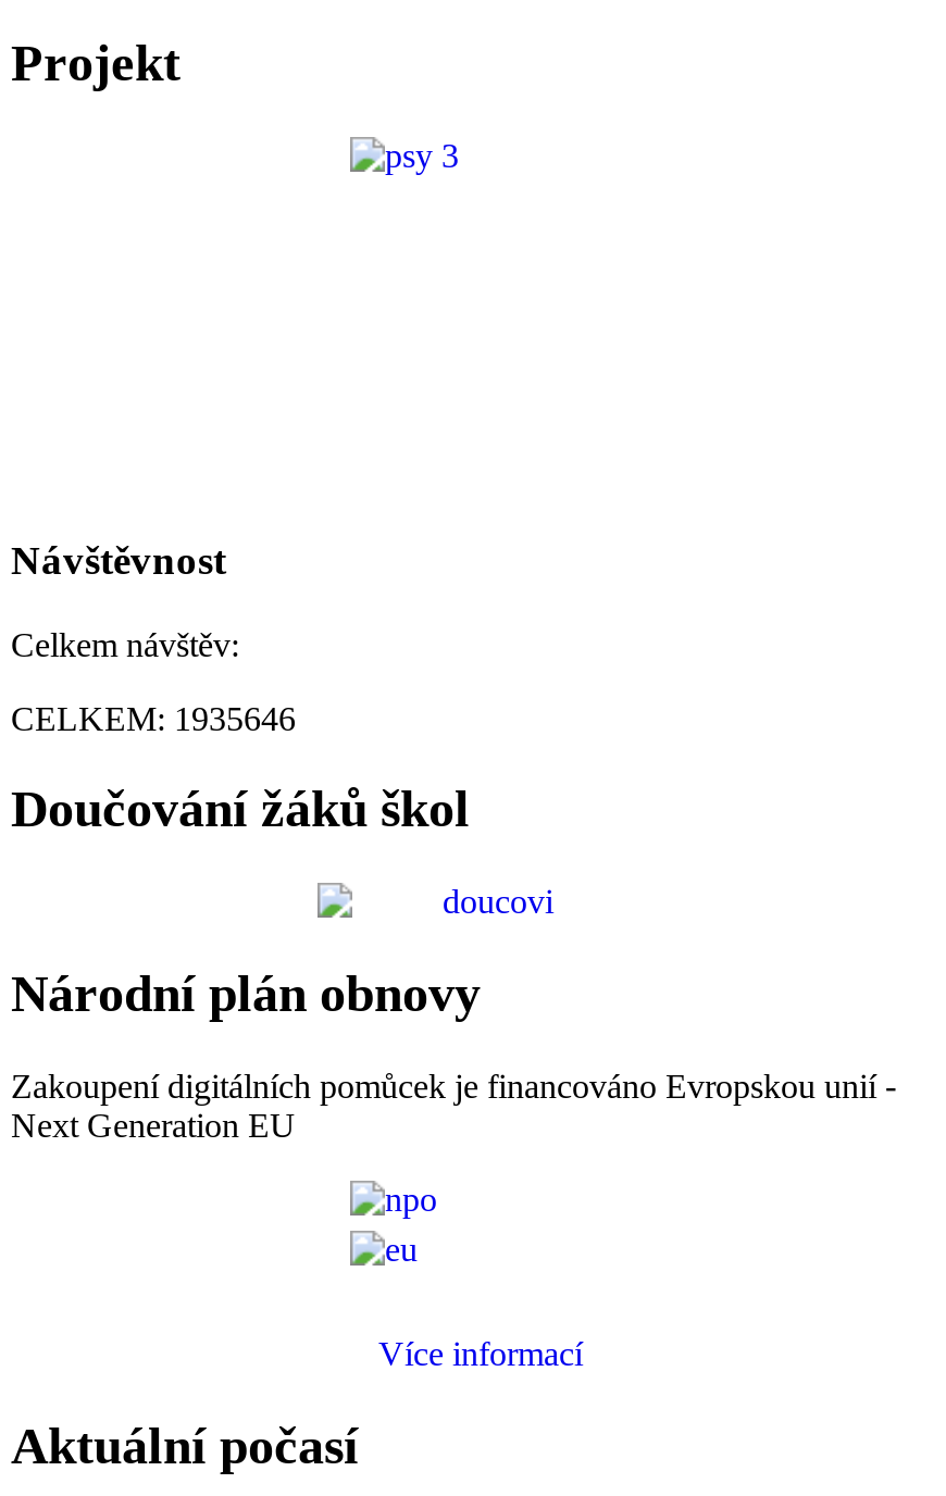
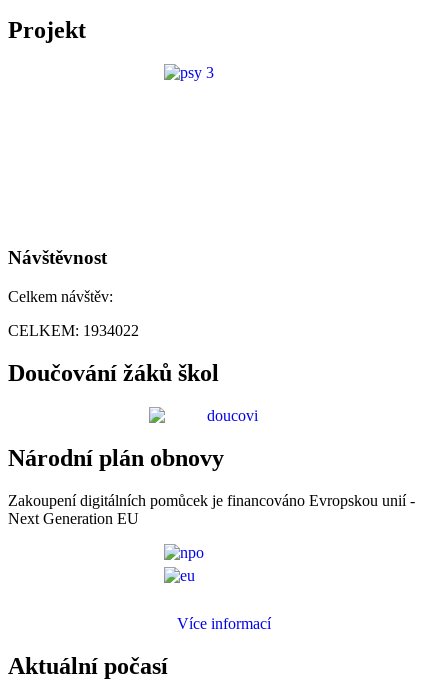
[11,699,296,736] CELKEM: 1935646 -> [8,322,139,339] CELKEM: 1934022

